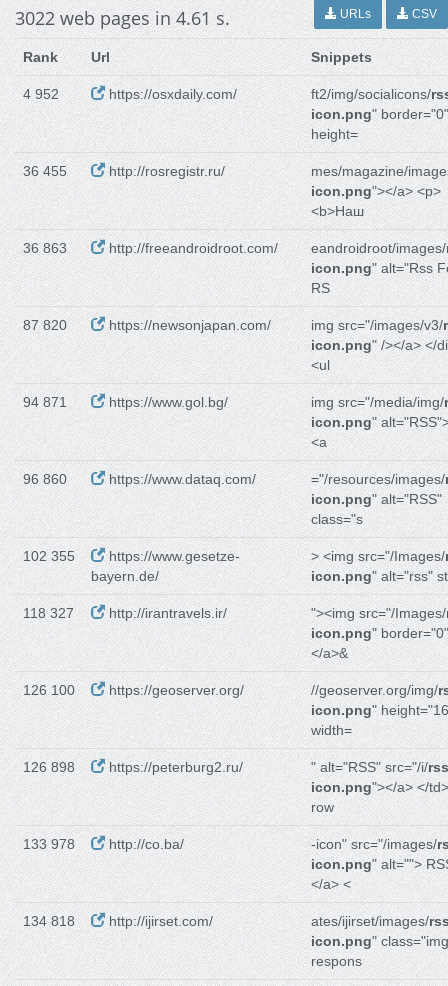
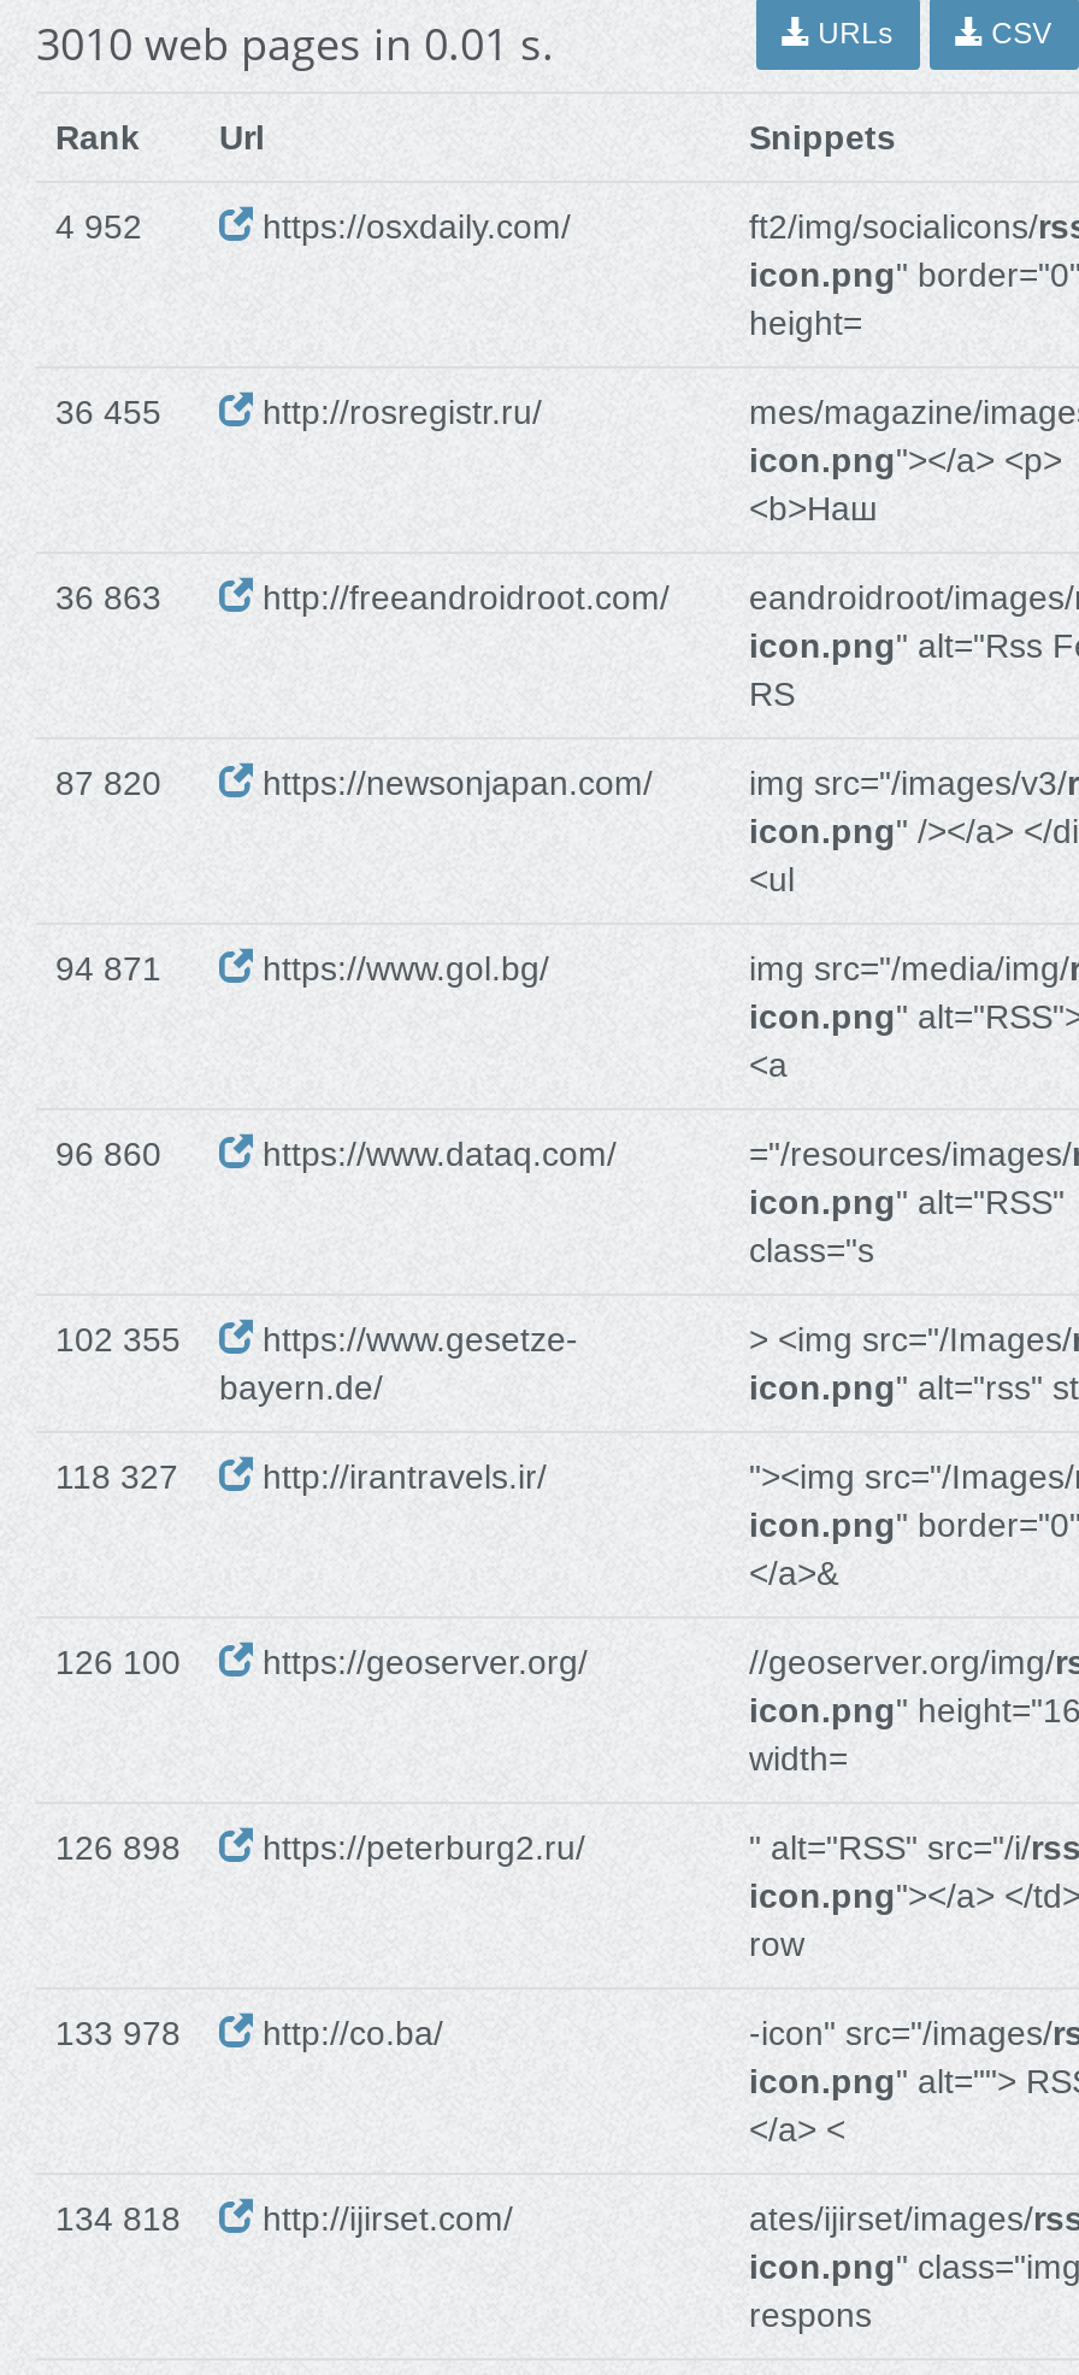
[15,6,230,30] 3022 web pages in 4.61 s. -> [36,15,554,73] 3010 web pages in 0.01 s.

